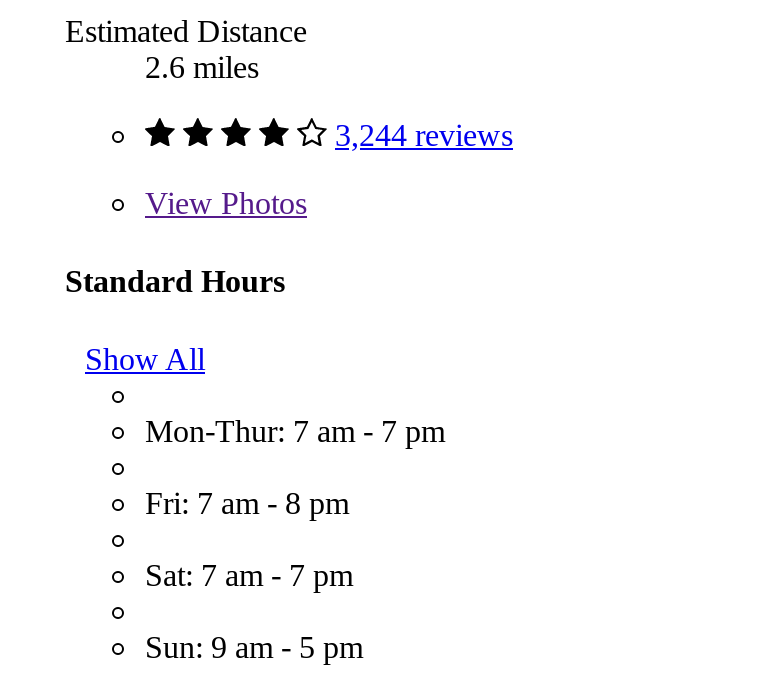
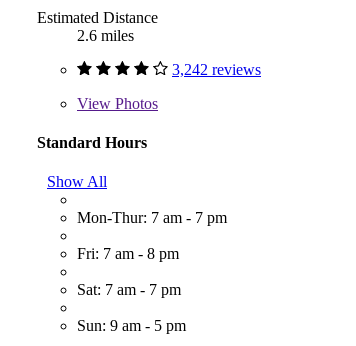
[335,117,513,151] 3,244 reviews -> [172,61,261,78] 3,242 reviews

